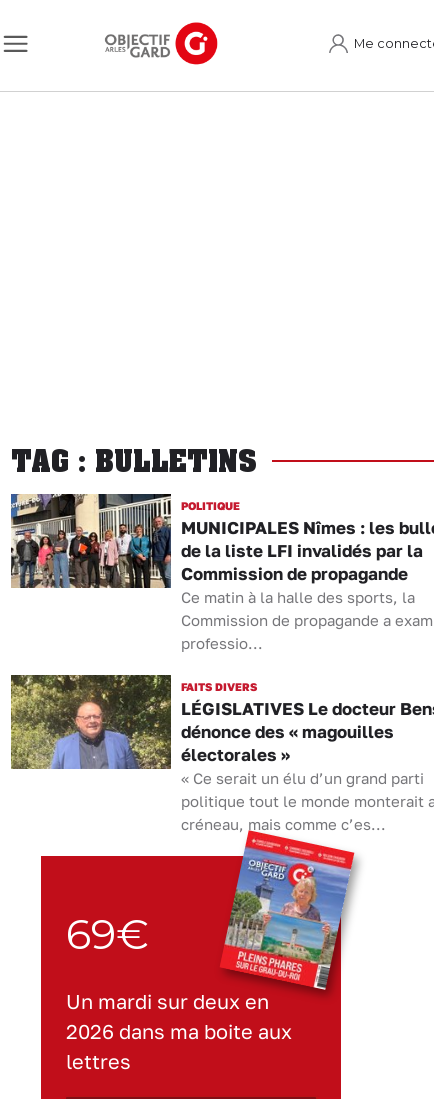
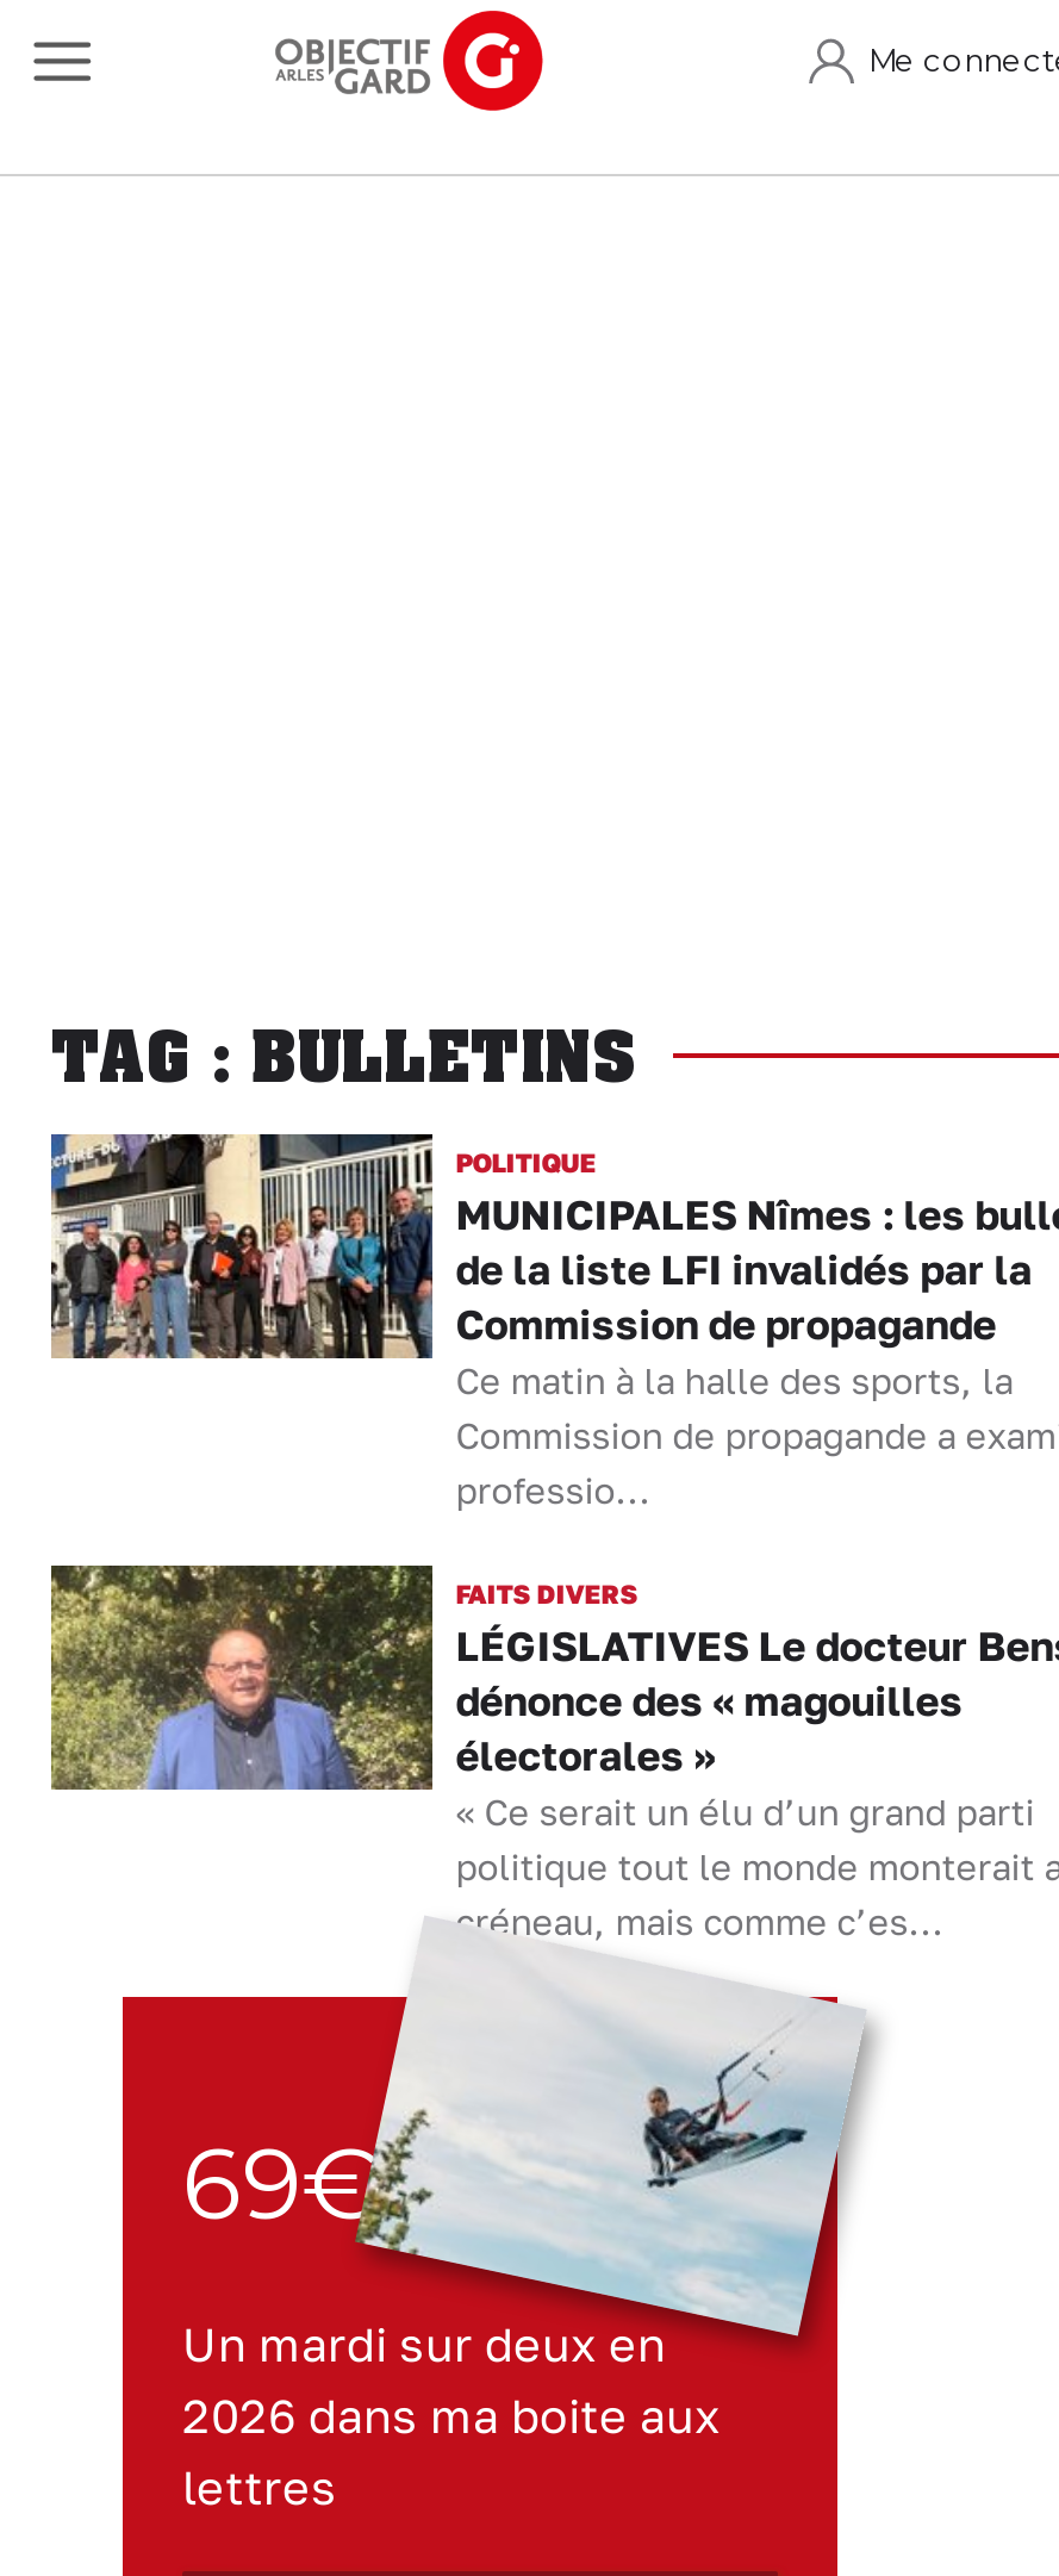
[145,825,357,1002] [image] -> [368,1918,873,2347] [image]

